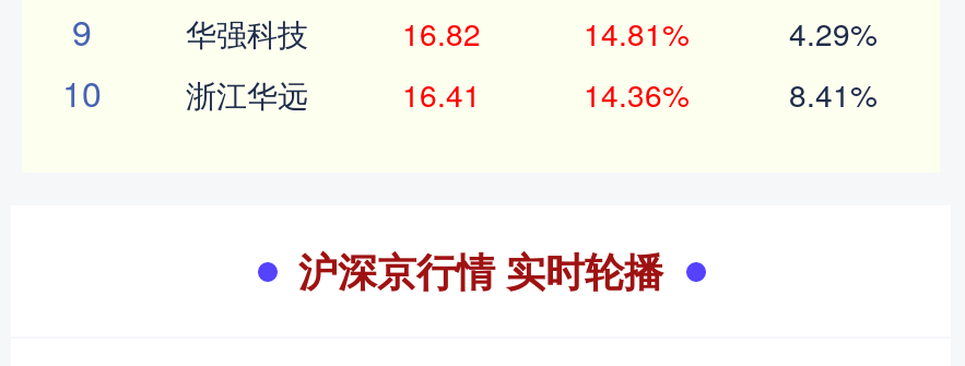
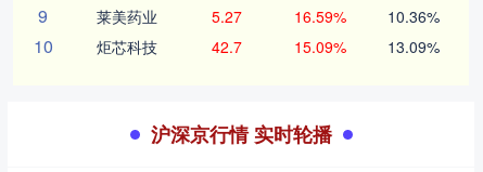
[186,11,876,55] 华强科技 | 16.82 | 14.81% | 4.29% -> [97,6,440,27] 莱美药业 | 5.27 | 16.59% | 10.36%
[186,73,876,116] 浙江华远 | 16.41 | 14.36% | 8.41% -> [97,36,440,58] 炬芯科技 | 42.7 | 15.09% | 13.09%

